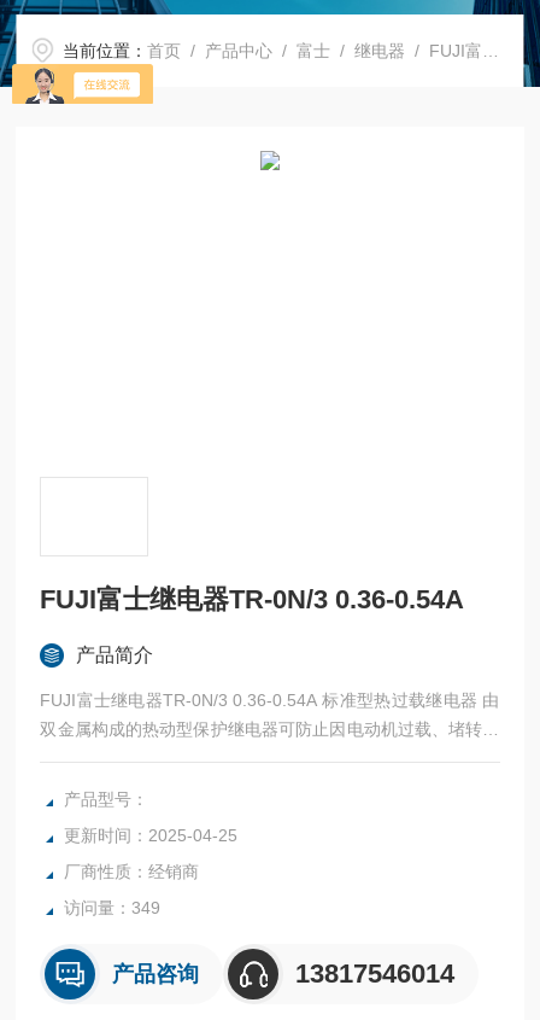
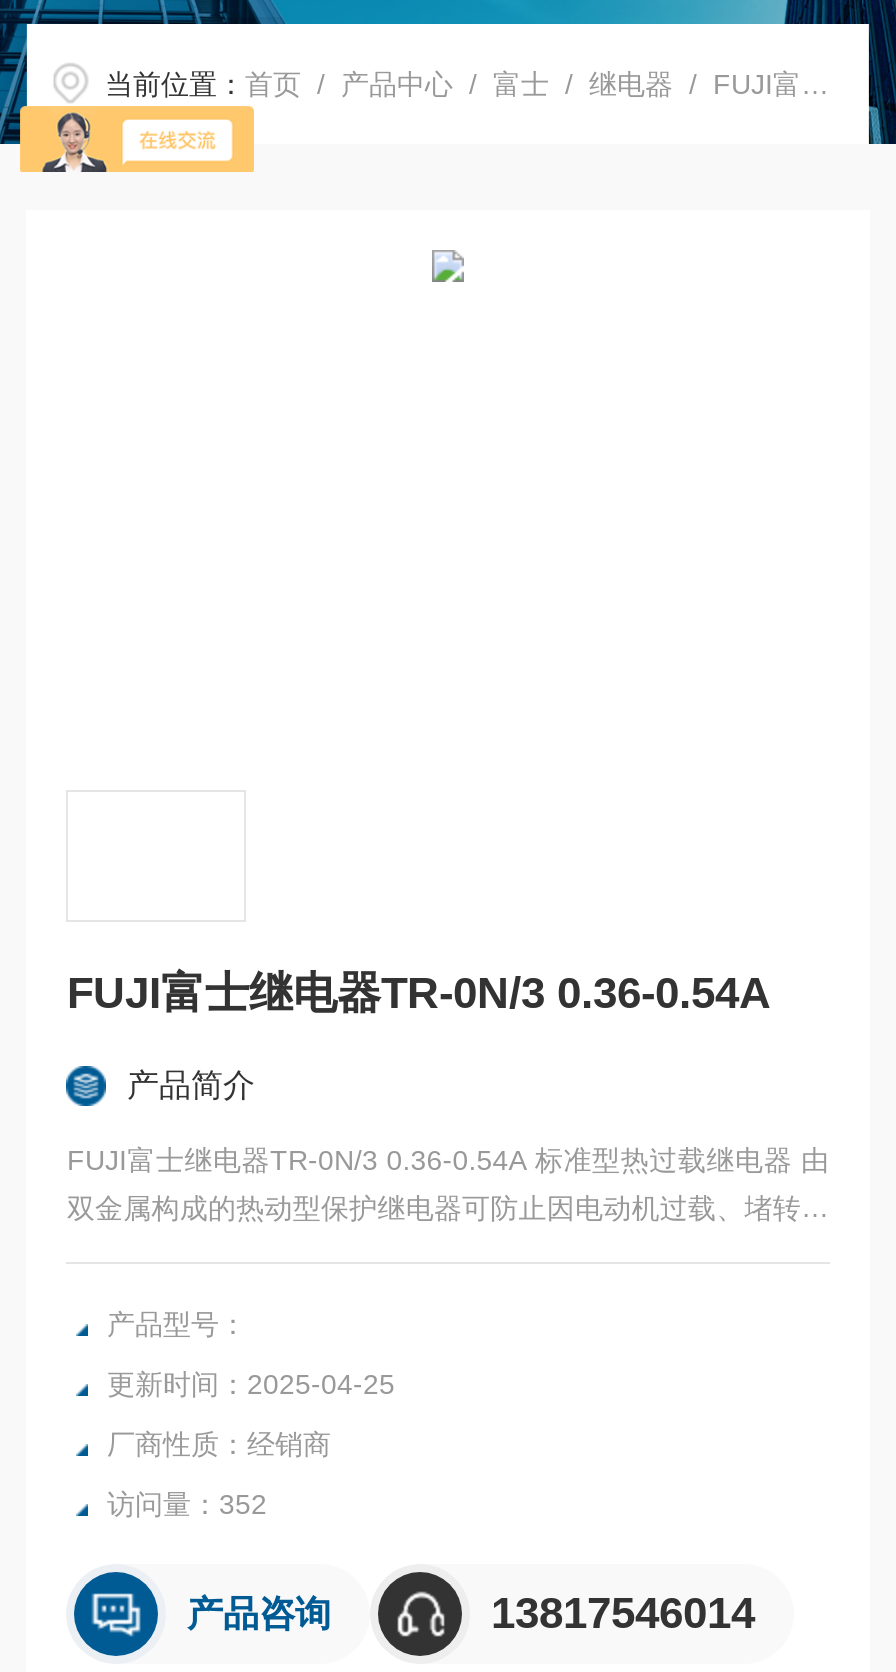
[64,897,161,917] 访问量：349 -> [107,1487,267,1519] 访问量：352

